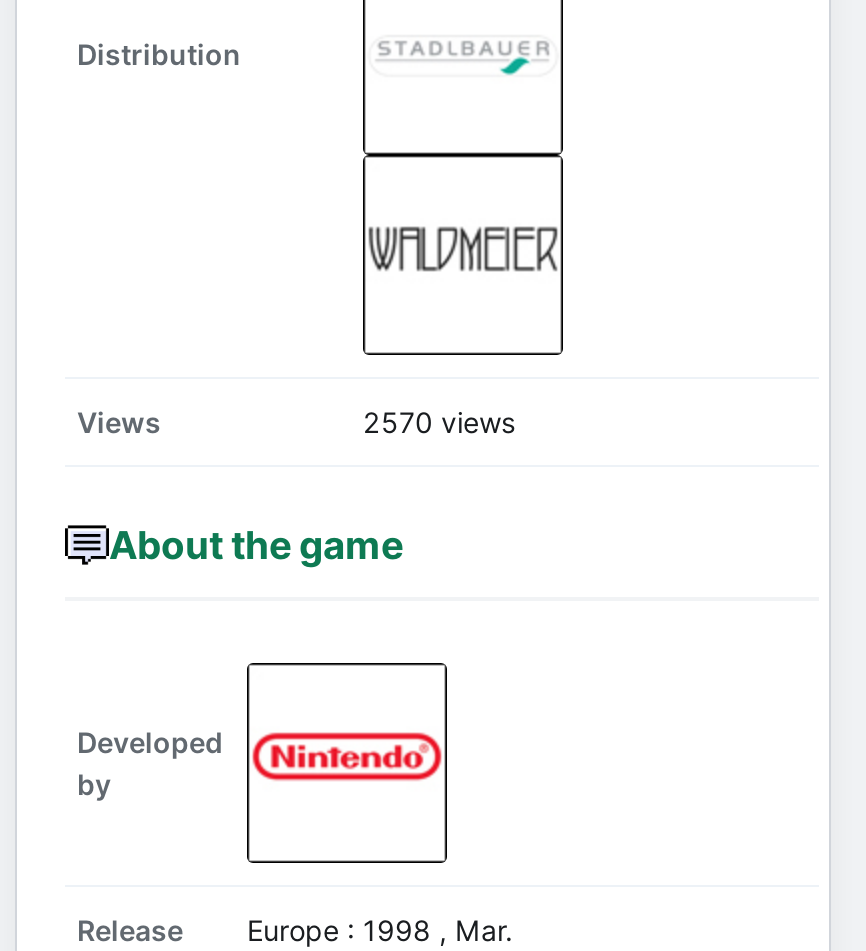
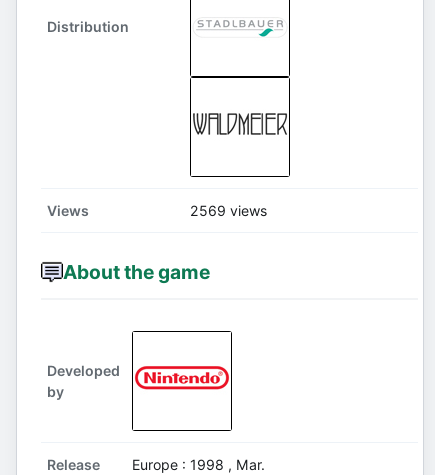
[363,405,515,439] 2570 views -> [190,202,267,219] 2569 views

